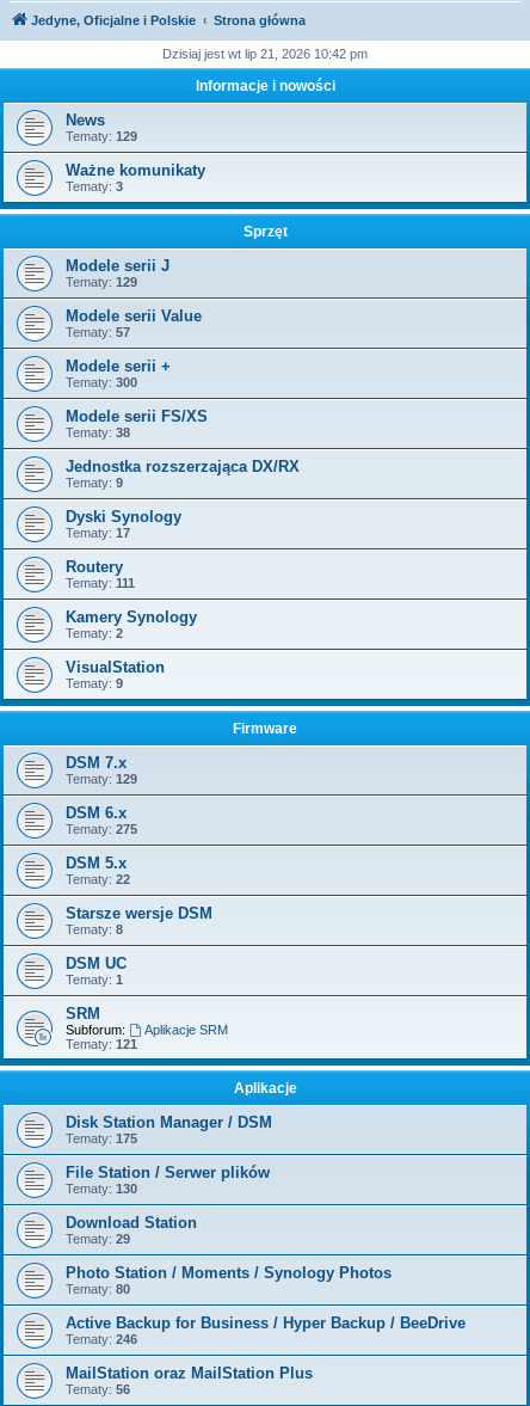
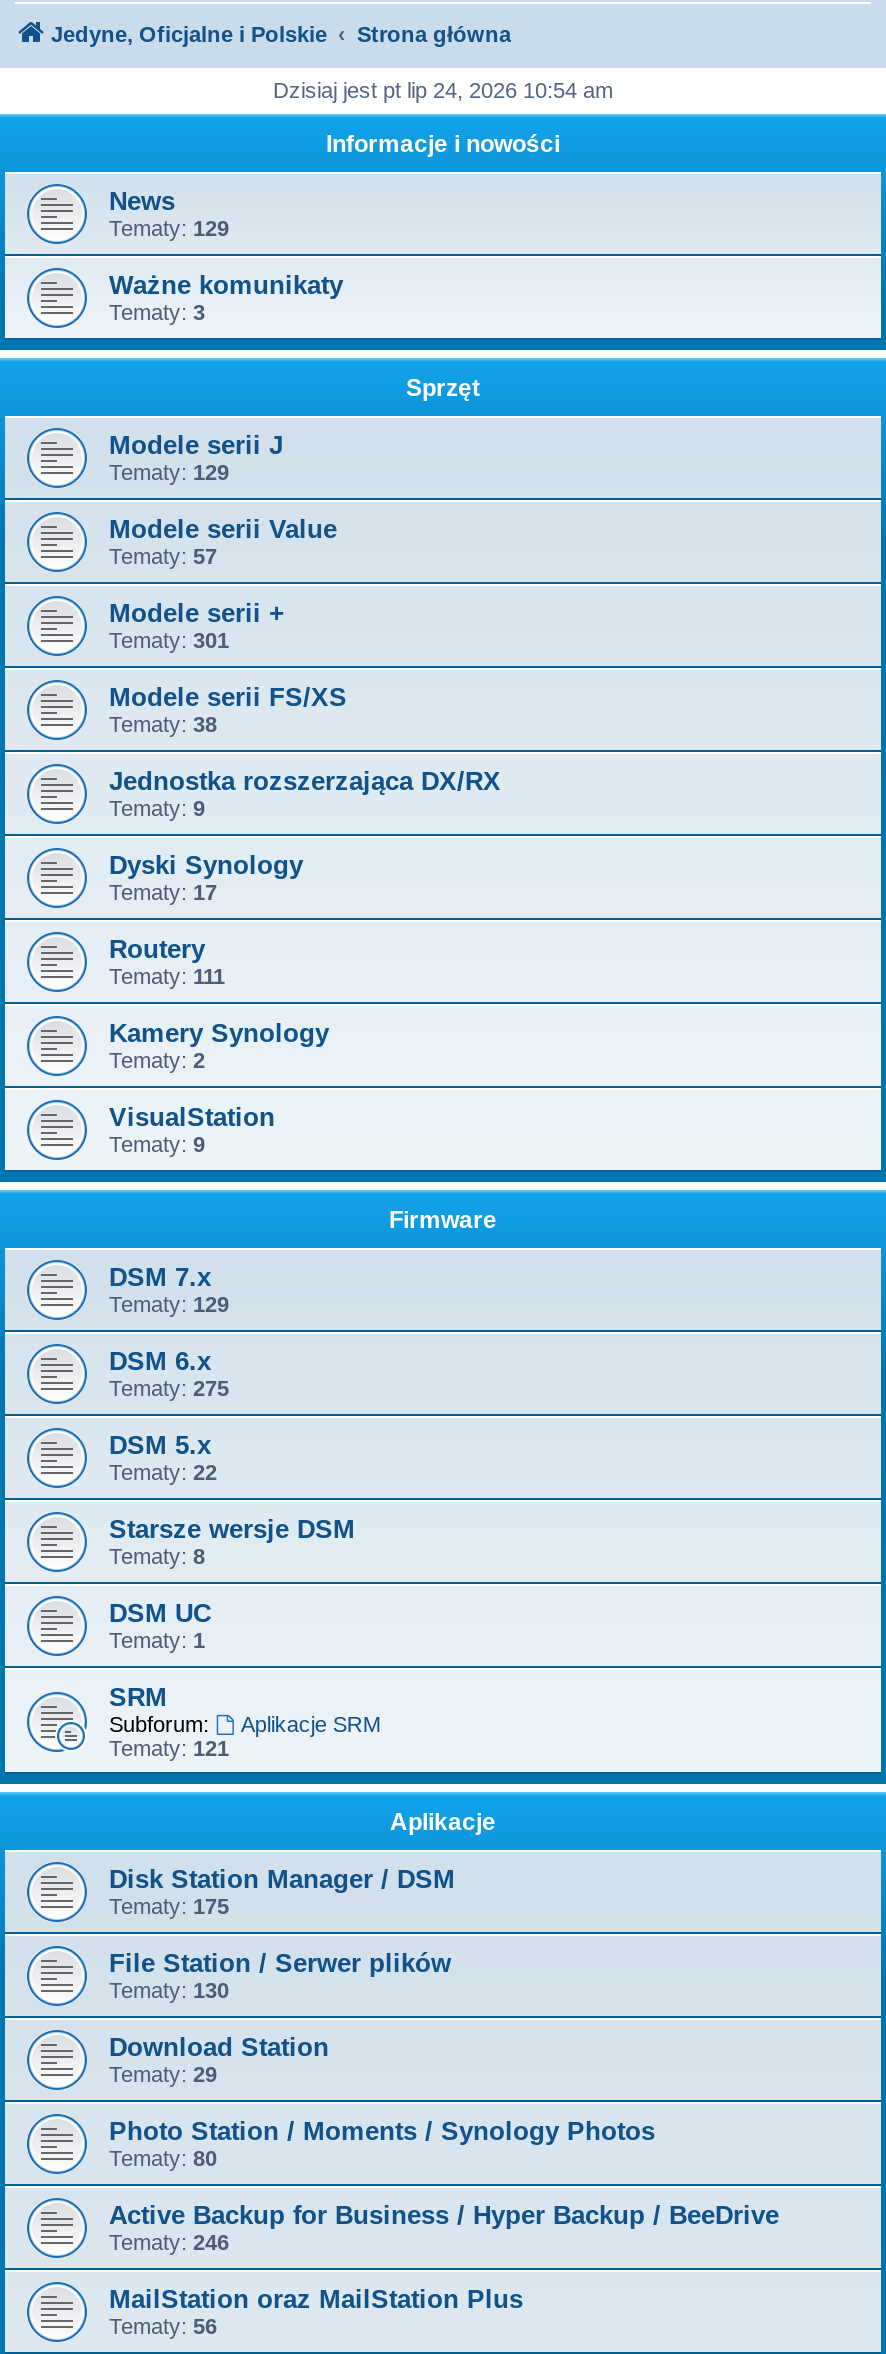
[162,47,368,61] Dzisiaj jest wt lip 21, 2026 10:42 pm -> [273,78,613,102] Dzisiaj jest pt lip 24, 2026 10:54 am
[66,375,137,389] Tematy: 300 -> [109,628,229,652] Tematy: 301

